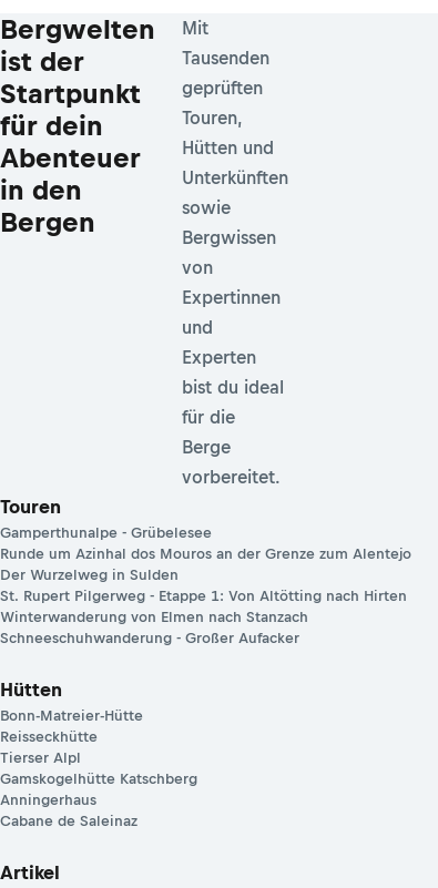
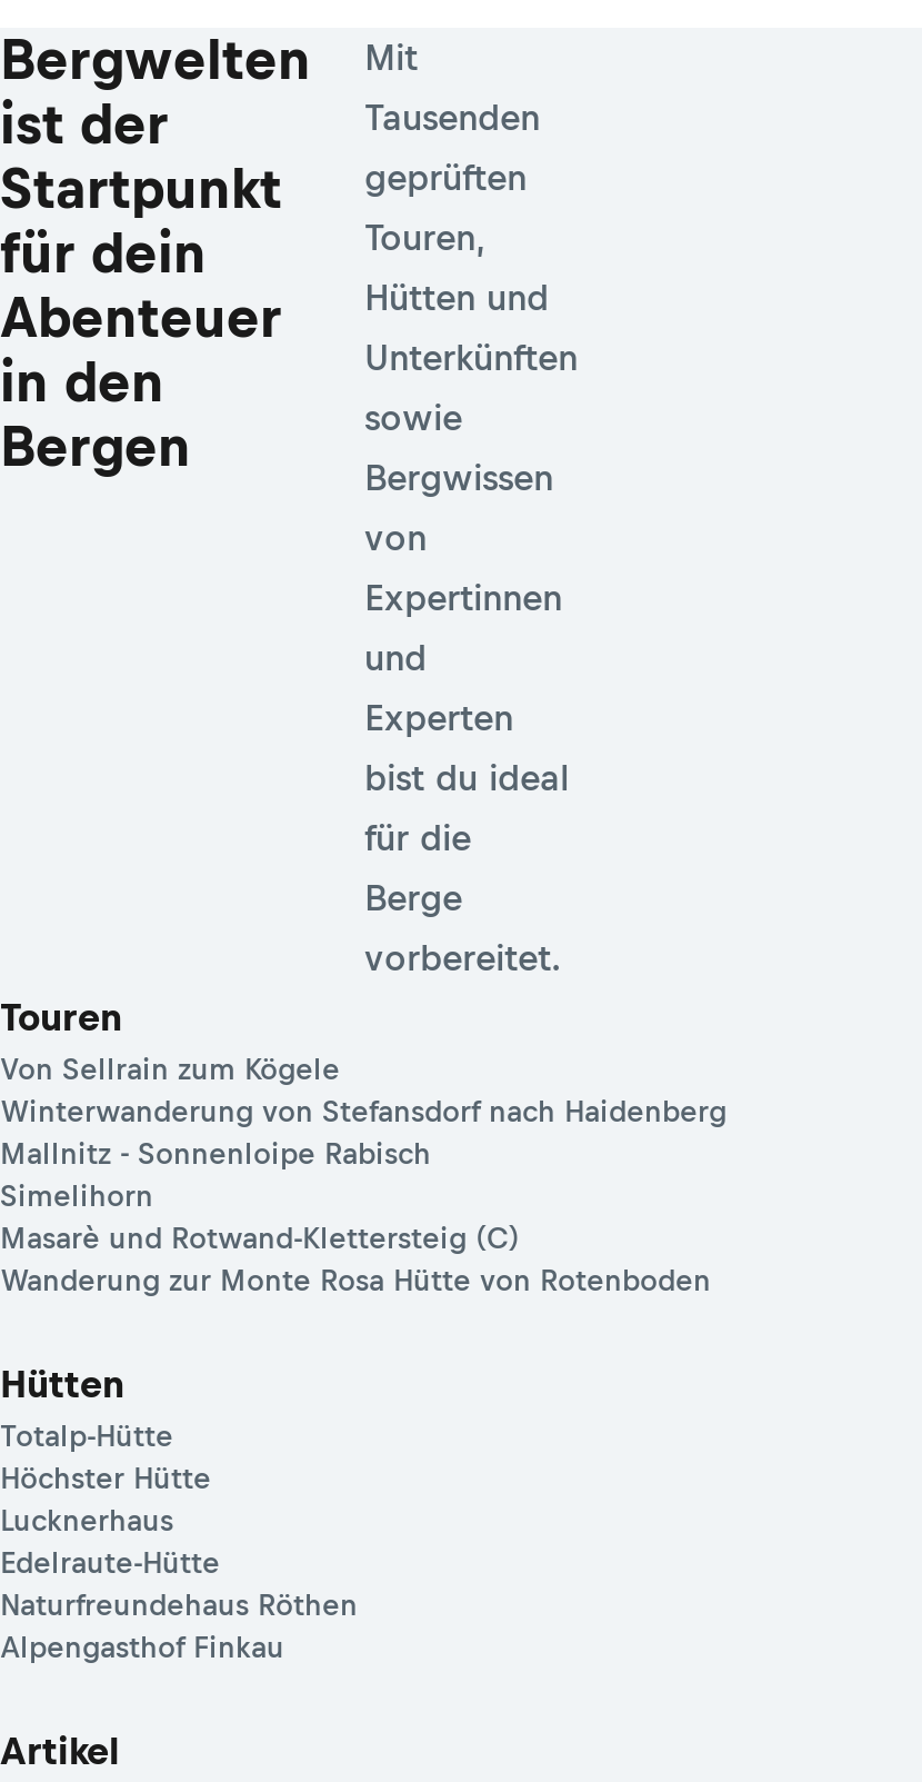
[0,525,411,647] Gamperthunalpe - Grübelesee | Runde um Azinhal dos Mouros an der Grenze zum Alentejo | Der Wurzelweg in Sulden | St. Rupert Pilgerweg - Etappe 1: Von Altötting nach Hirten | Winterwanderung von Elmen nach Stanzach | Schneeschuhwanderung - Großer Aufacker -> [0,1053,726,1298] Von Sellrain zum Kögele | Winterwanderung von Stefansdorf nach Haidenberg | Mallnitz - Sonnenloipe Rabisch | Simelihorn | Masarè und Rotwand-Klettersteig (C) | Wanderung zur Monte Rosa Hütte von Rotenboden
[0,708,197,830] Bonn-Matreier-Hütte | Reisseckhütte | Tierser Alpl | Gamskogelhütte Katschberg | Anningerhaus | Cabane de Saleinaz -> [0,1420,358,1665] Totalp-Hütte | Höchster Hütte | Lucknerhaus | Edelraute-Hütte | Naturfreundehaus Röthen | Alpengasthof Finkau

